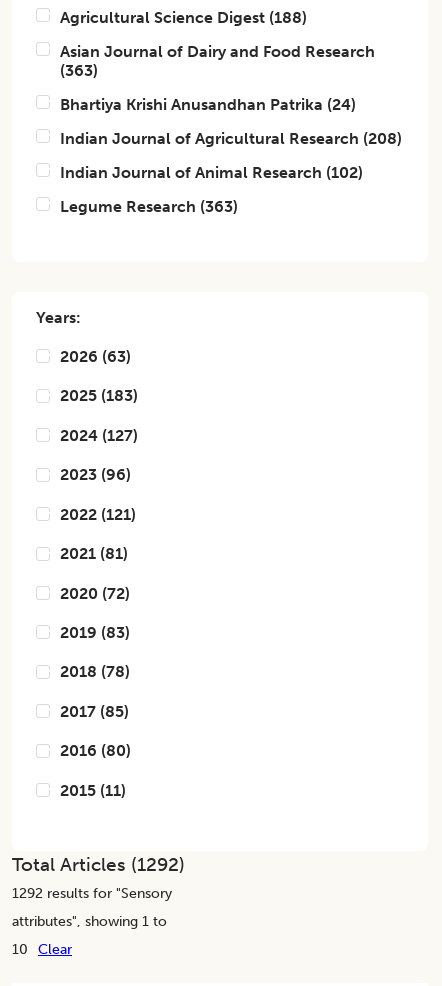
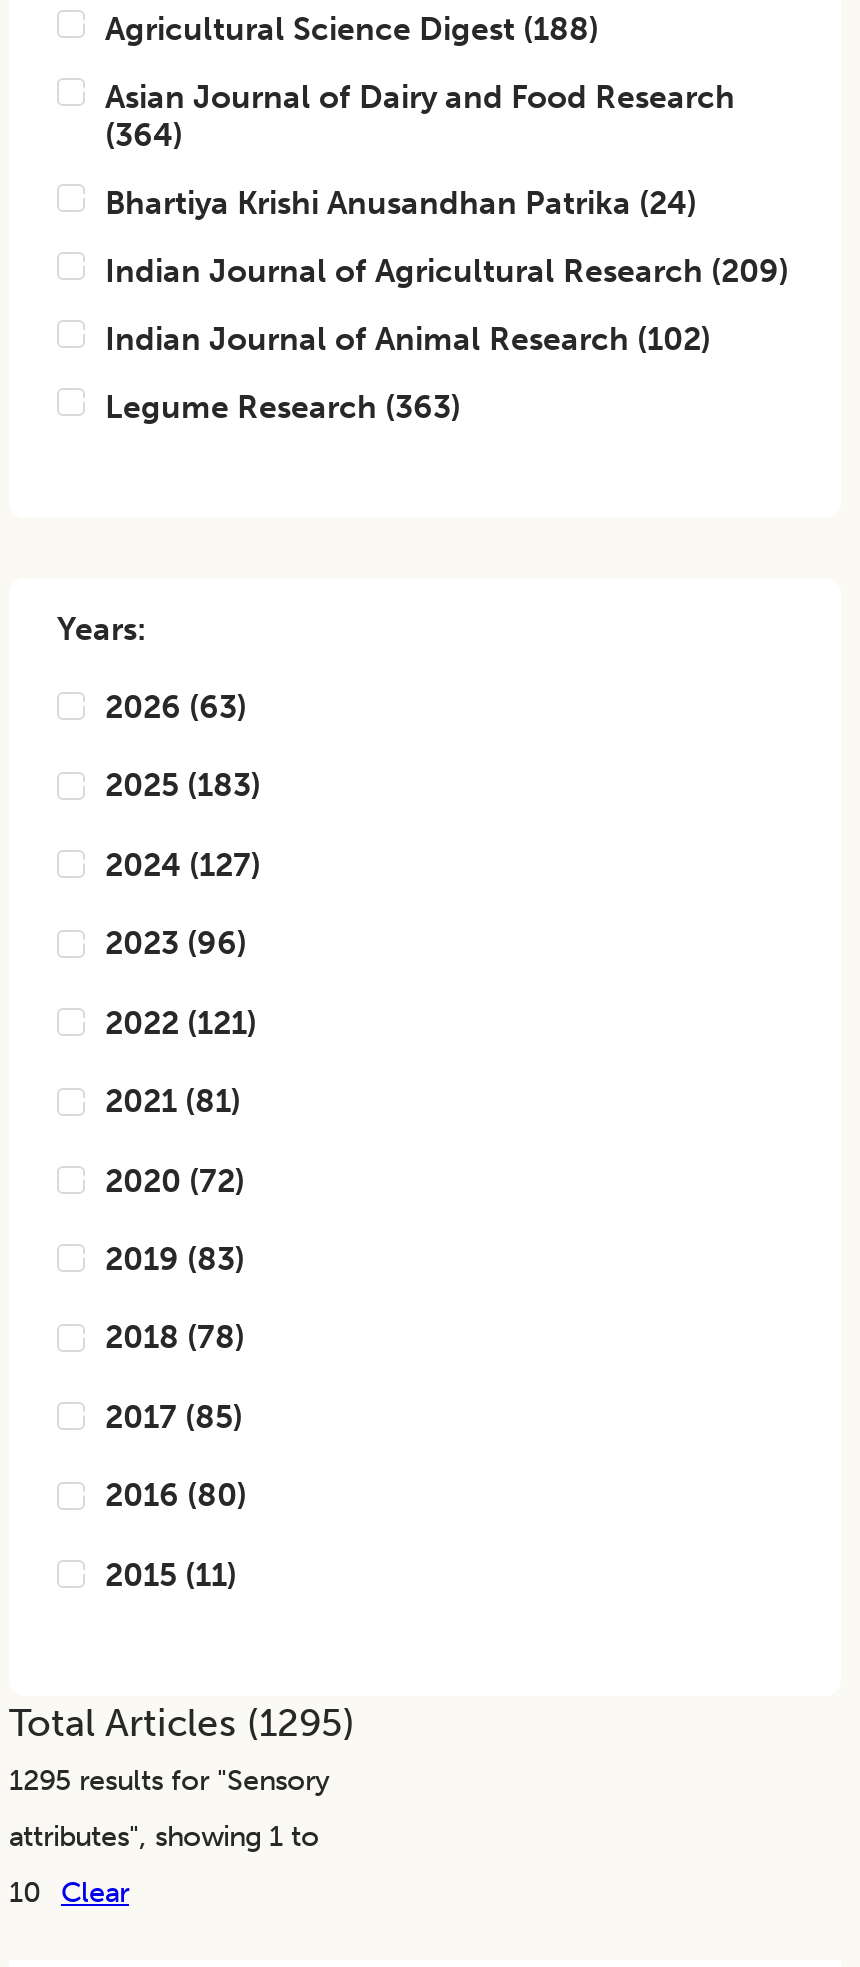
[60,61,98,80] (363) -> [105,116,183,154] (364)
[60,129,402,148] Indian Journal of Agricultural Research (208) -> [105,252,789,290] Indian Journal of Agricultural Research (209)
[12,853,185,876] Total Articles (1292) -> [9,1700,355,1746] Total Articles (1295)
[12,884,172,902] 1292 results for "Sensory -> [9,1762,329,1798] 1295 results for "Sensory

